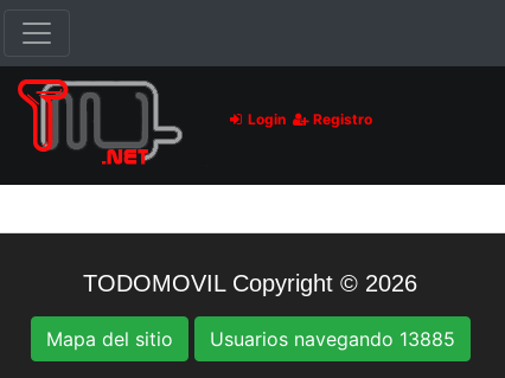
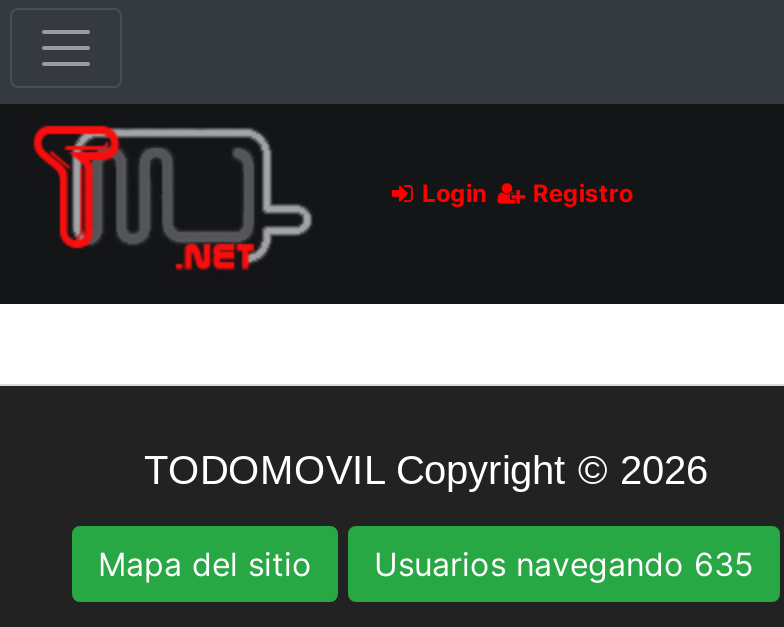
[209,327,455,351] Usuarios navegando 13885 -> [374,544,754,584] Usuarios navegando 635

